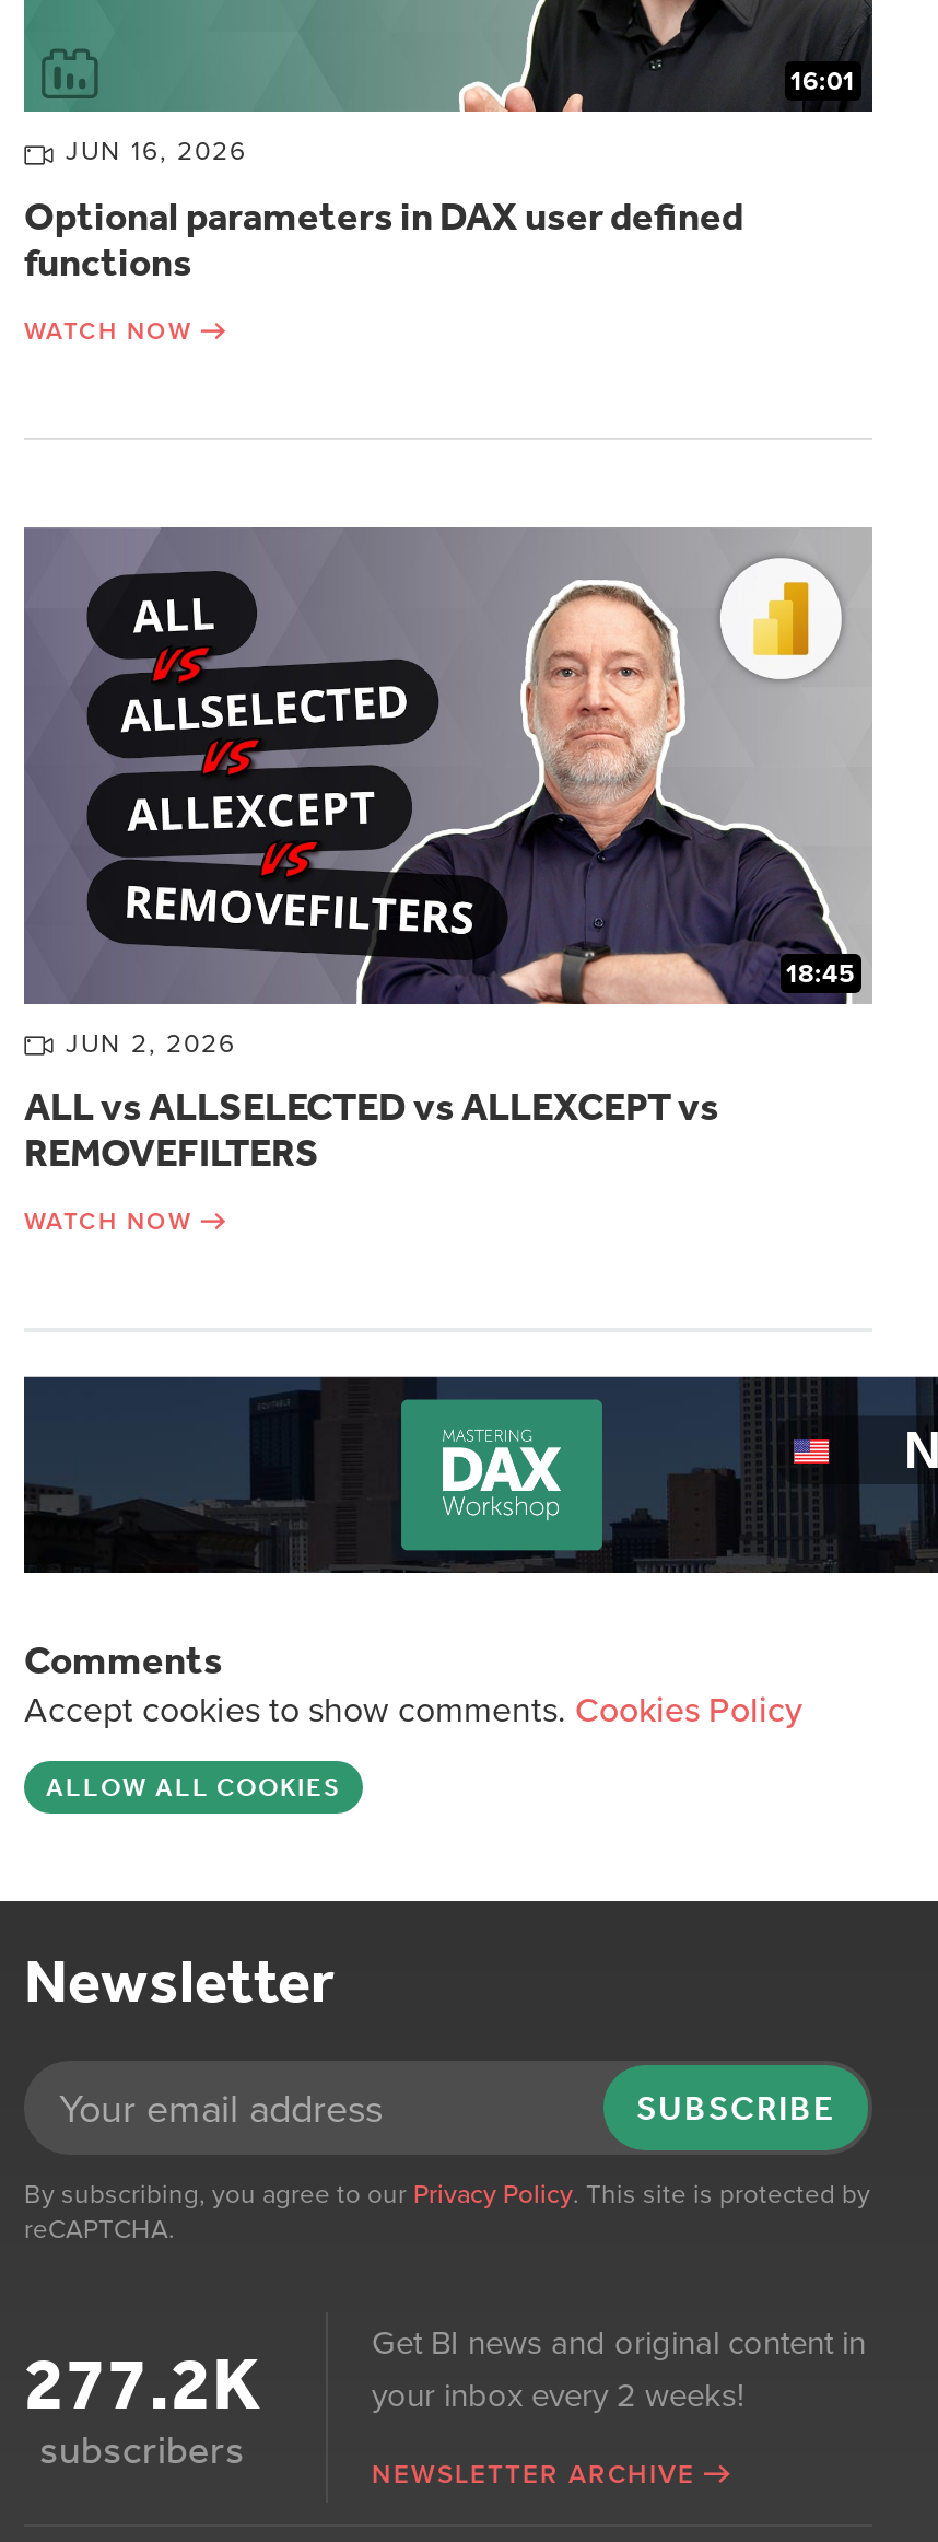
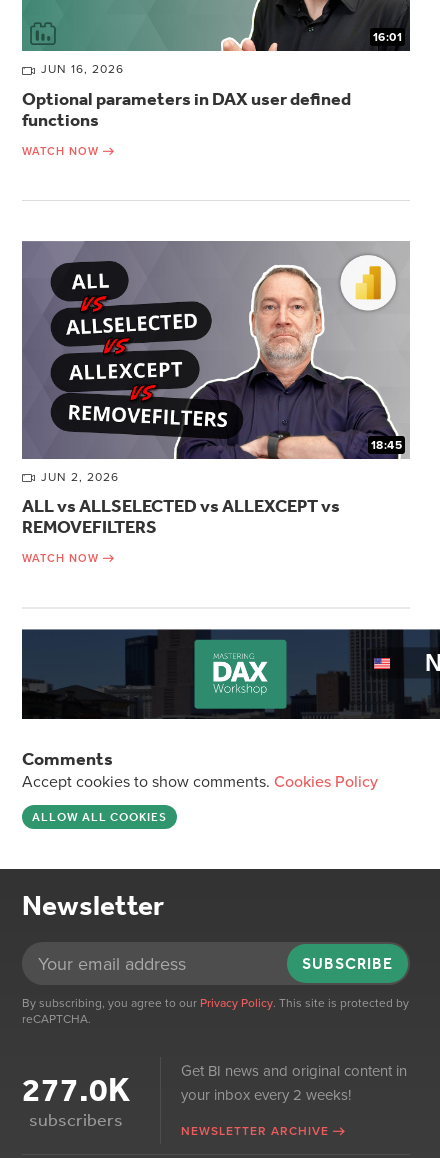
[24,2339,260,2428] 277.2K -> [22,1069,130,1110] 277.0K

